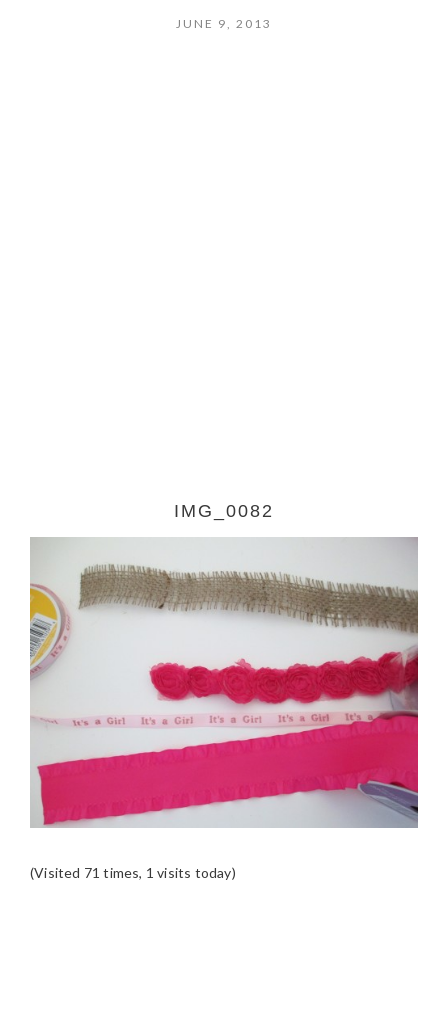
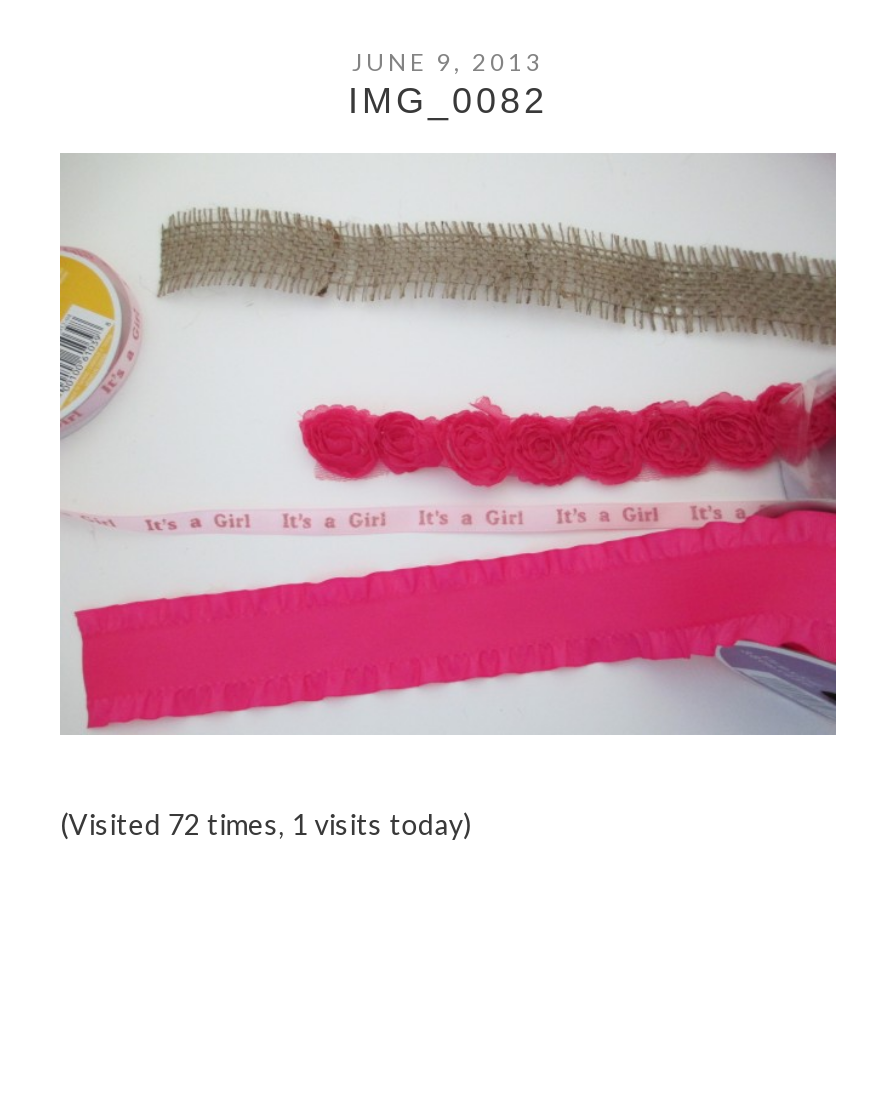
[30,864,236,881] (Visited 71 times, 1 visits today) -> [60,807,472,841] (Visited 72 times, 1 visits today)

